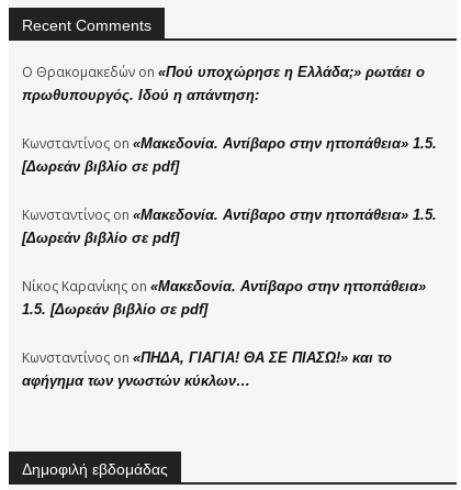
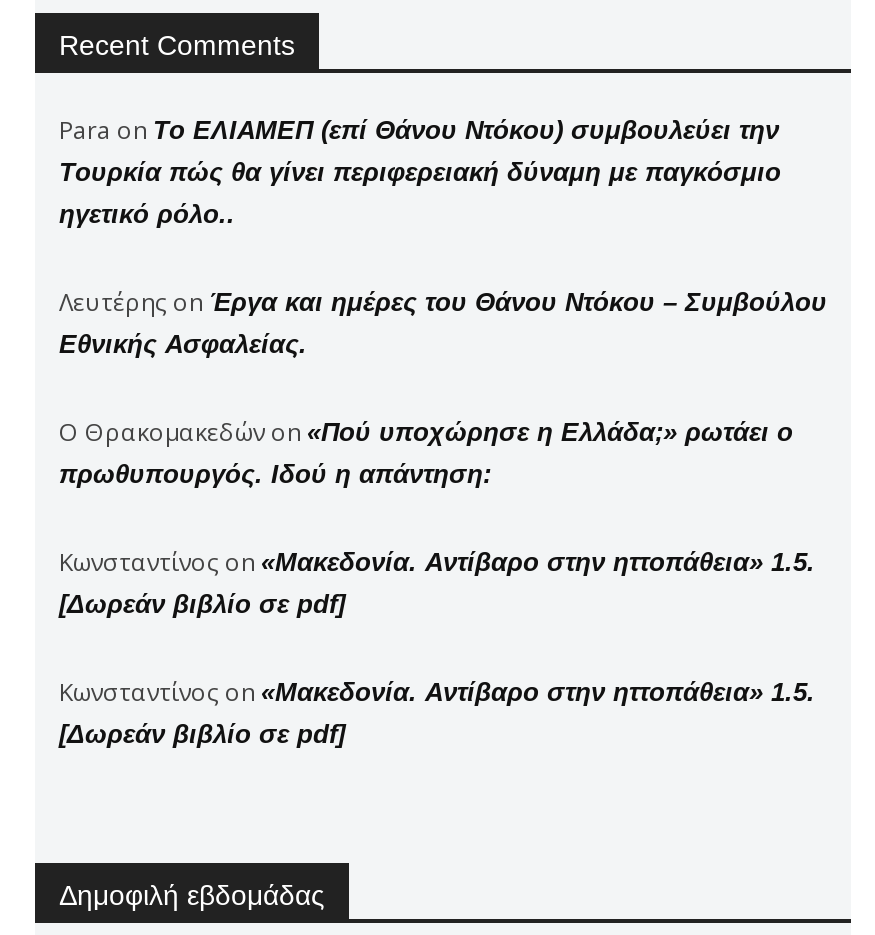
none -> [59,112,827,358] Para on Το ΕΛΙΑΜΕΠ (επί Θάνου Ντόκου) συμβουλεύει την | Τουρκία πώς θα γίνει περιφερειακή δύναμη με παγκόσμιο | ηγετικό ρόλο.. | Λευτέρης on Έργα και ημέρες του Θάνου Ντόκου – Συμβούλου | Εθνικής Ασφαλείας.
moved [22,62,437,246] -> [59,414,815,748]: Ο Θρακομακεδών on «Πού υποχώρησε η Ελλάδα;» ρωτάει ο | πρωθυπουργός. Ιδού η απάντηση: | Κωνσταντίνος on «Μακεδονία. Αντίβαρο στην ηττοπάθεια» 1.5. | [Δωρεάν βιβλίο σε pdf] | Κωνσταντίνος on «Μακεδονία. Αντίβαρο στην ηττοπάθεια» 1.5. | [Δωρεάν βιβλίο σε pdf]
[22,276,426,388] Νίκος Καρανίκης on «Μακεδονία. Αντίβαρο στην ηττοπάθεια» | 1.5. [Δωρεάν βιβλίο σε pdf] | Κωνσταντίνος on «ΠΗΔΑ, ΓΙΑΓΙΑ! ΘΑ ΣΕ ΠΙΑΣΩ!» και το | αφήγημα των γνωστών κύκλων… -> none

